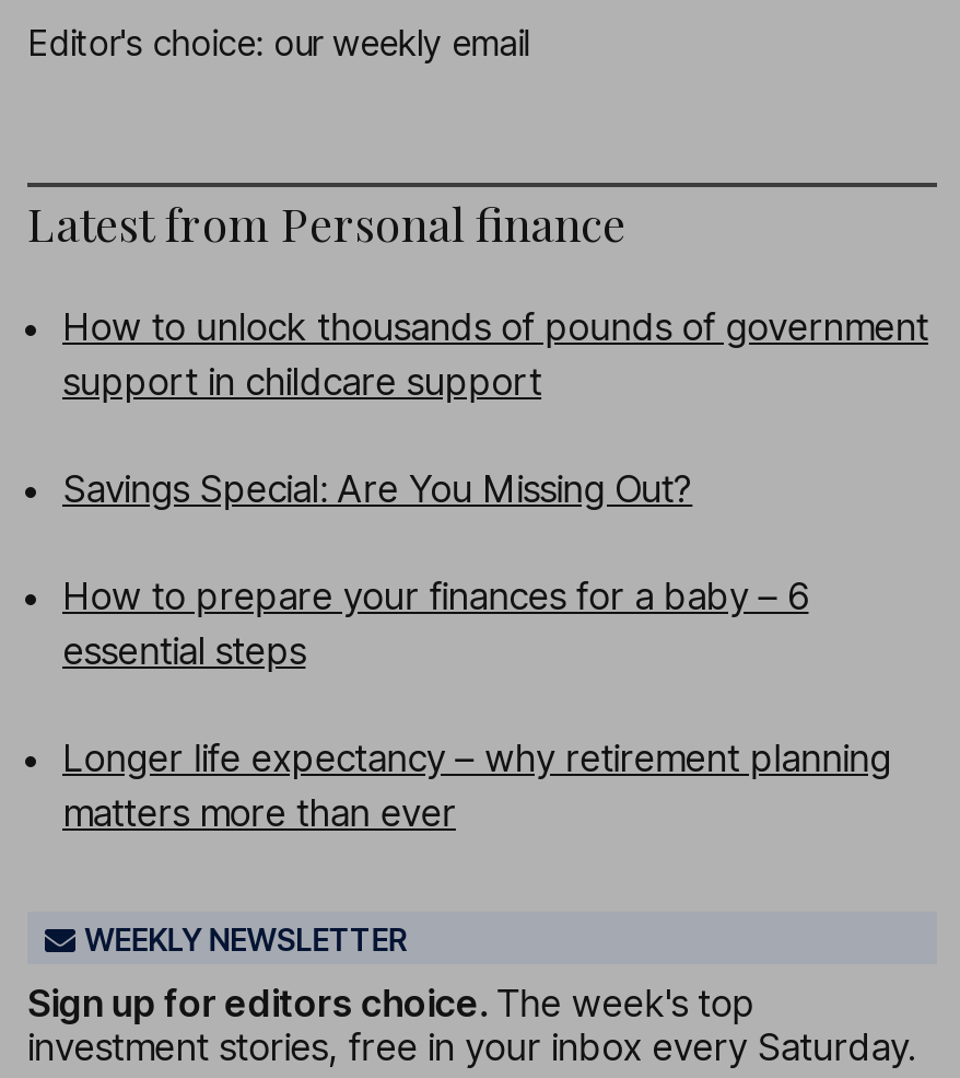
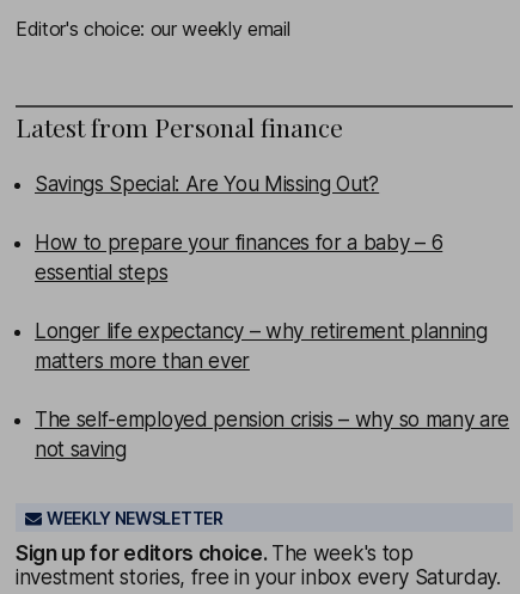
[62,305,928,404] How to unlock thousands of pounds of government | support in childcare support -> none
moved [62,467,890,835] -> [35,172,487,373]: Savings Special: Are You Missing Out? | How to prepare your finances for a baby – 6 | essential steps | Longer life expectancy – why retirement planning | matters more than ever
none -> [35,408,509,461] The self-employed pension crisis – why so many are | not saving

